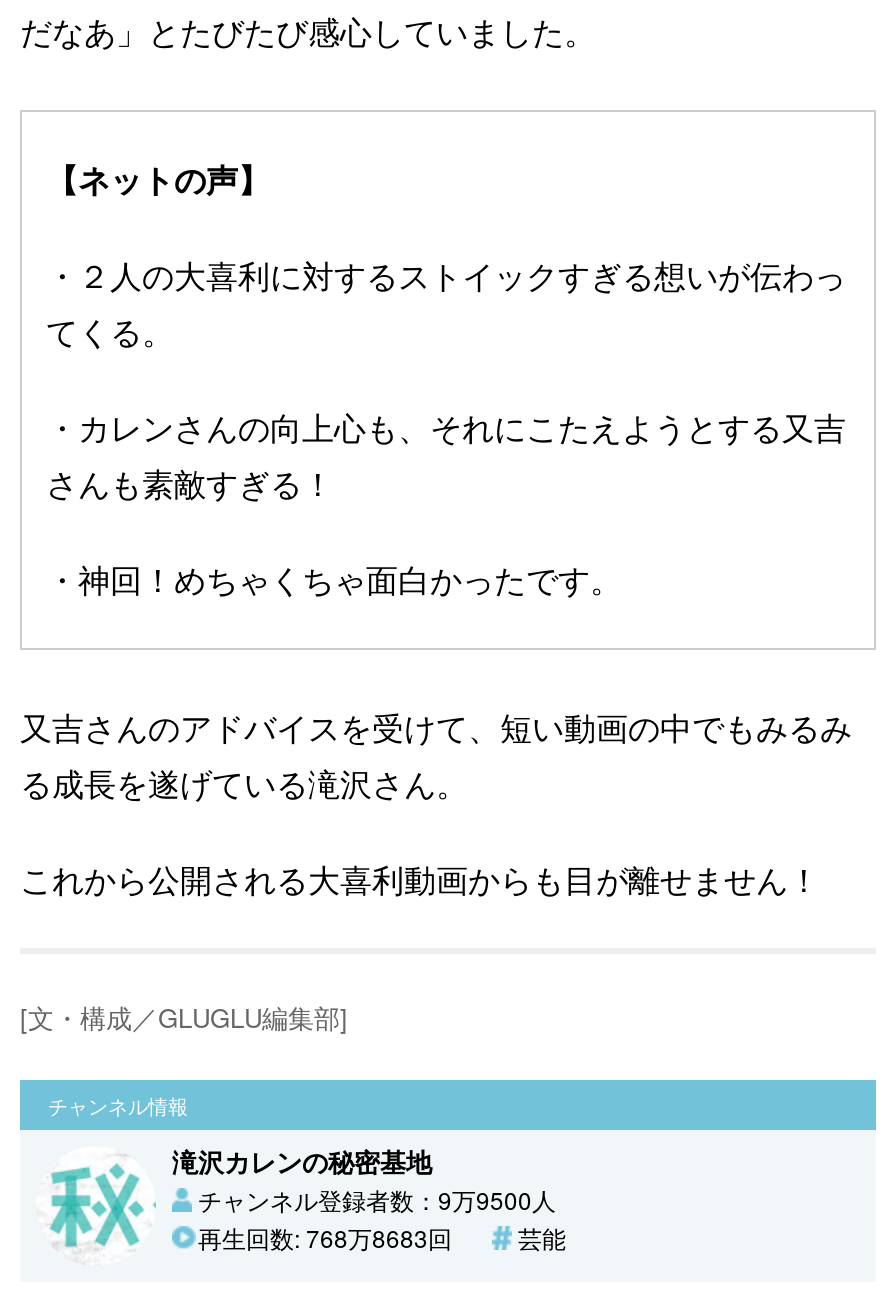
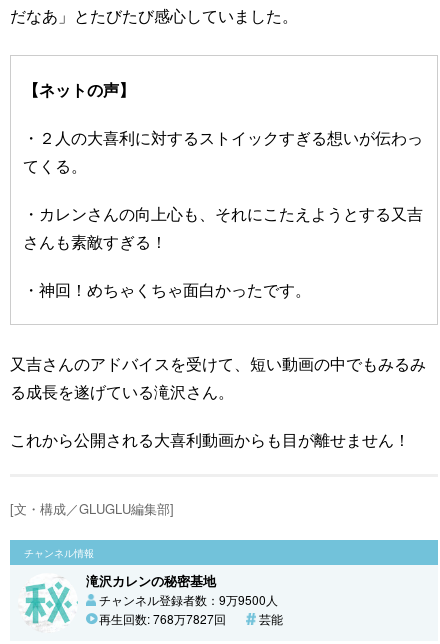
[198,1219,452,1253] 再生回数: 768万8683回 -> [99,610,226,627] 再生回数: 768万7827回

